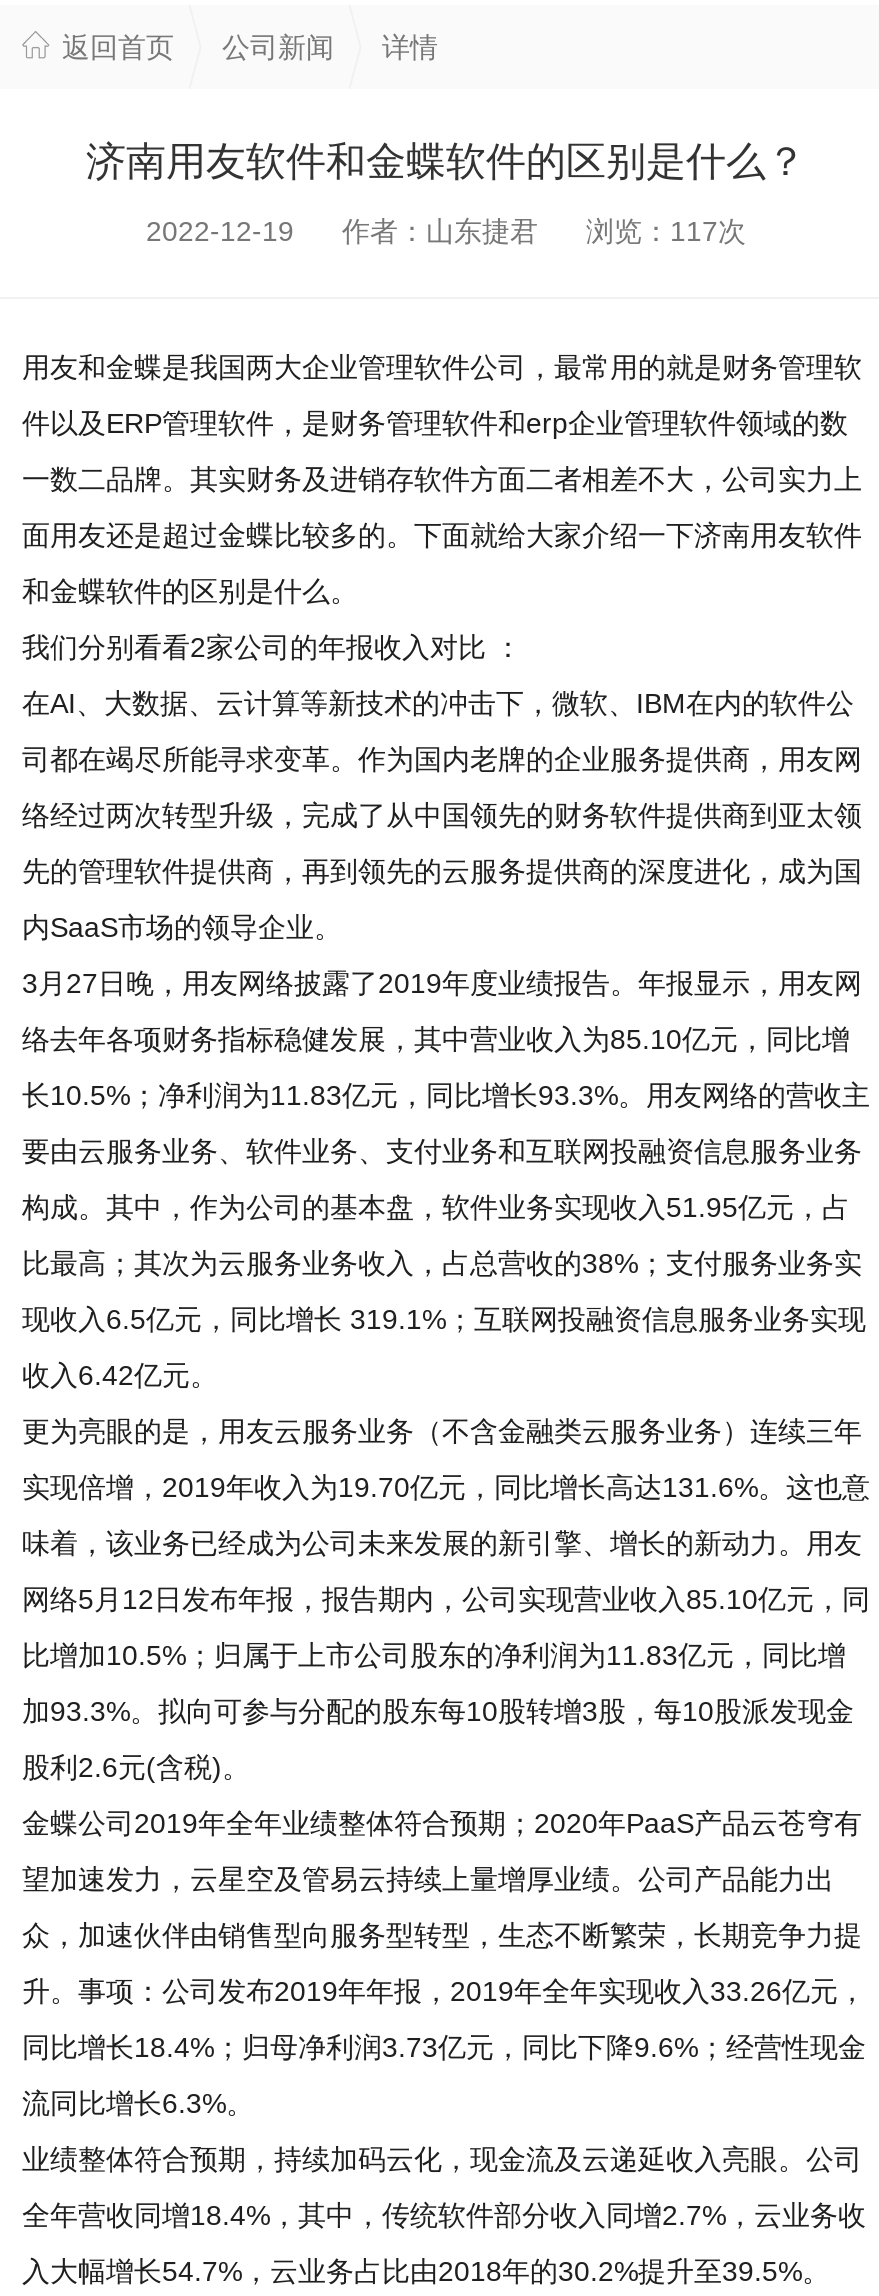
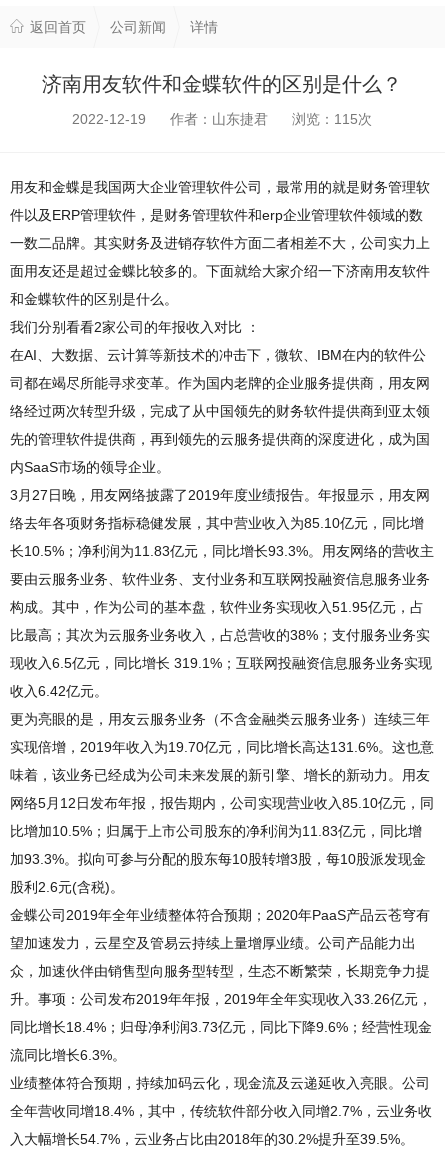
[146,215,746,247] 2022-12-19 作者：山东捷君 浏览：117次 -> [72,111,372,127] 2022-12-19 作者：山东捷君 浏览：115次

